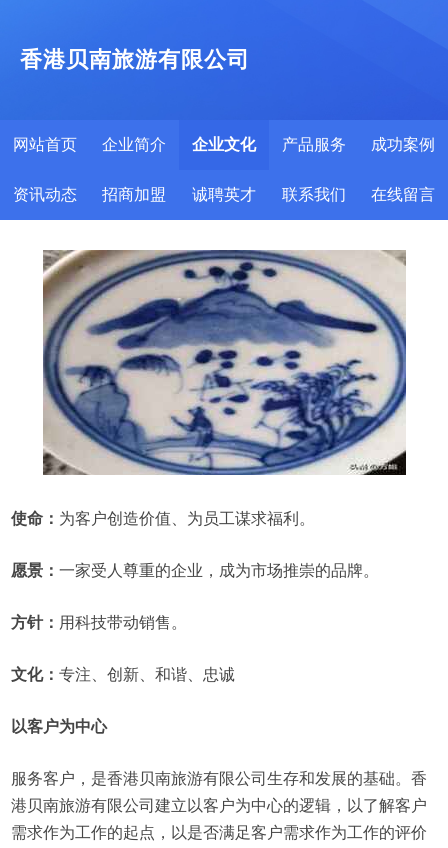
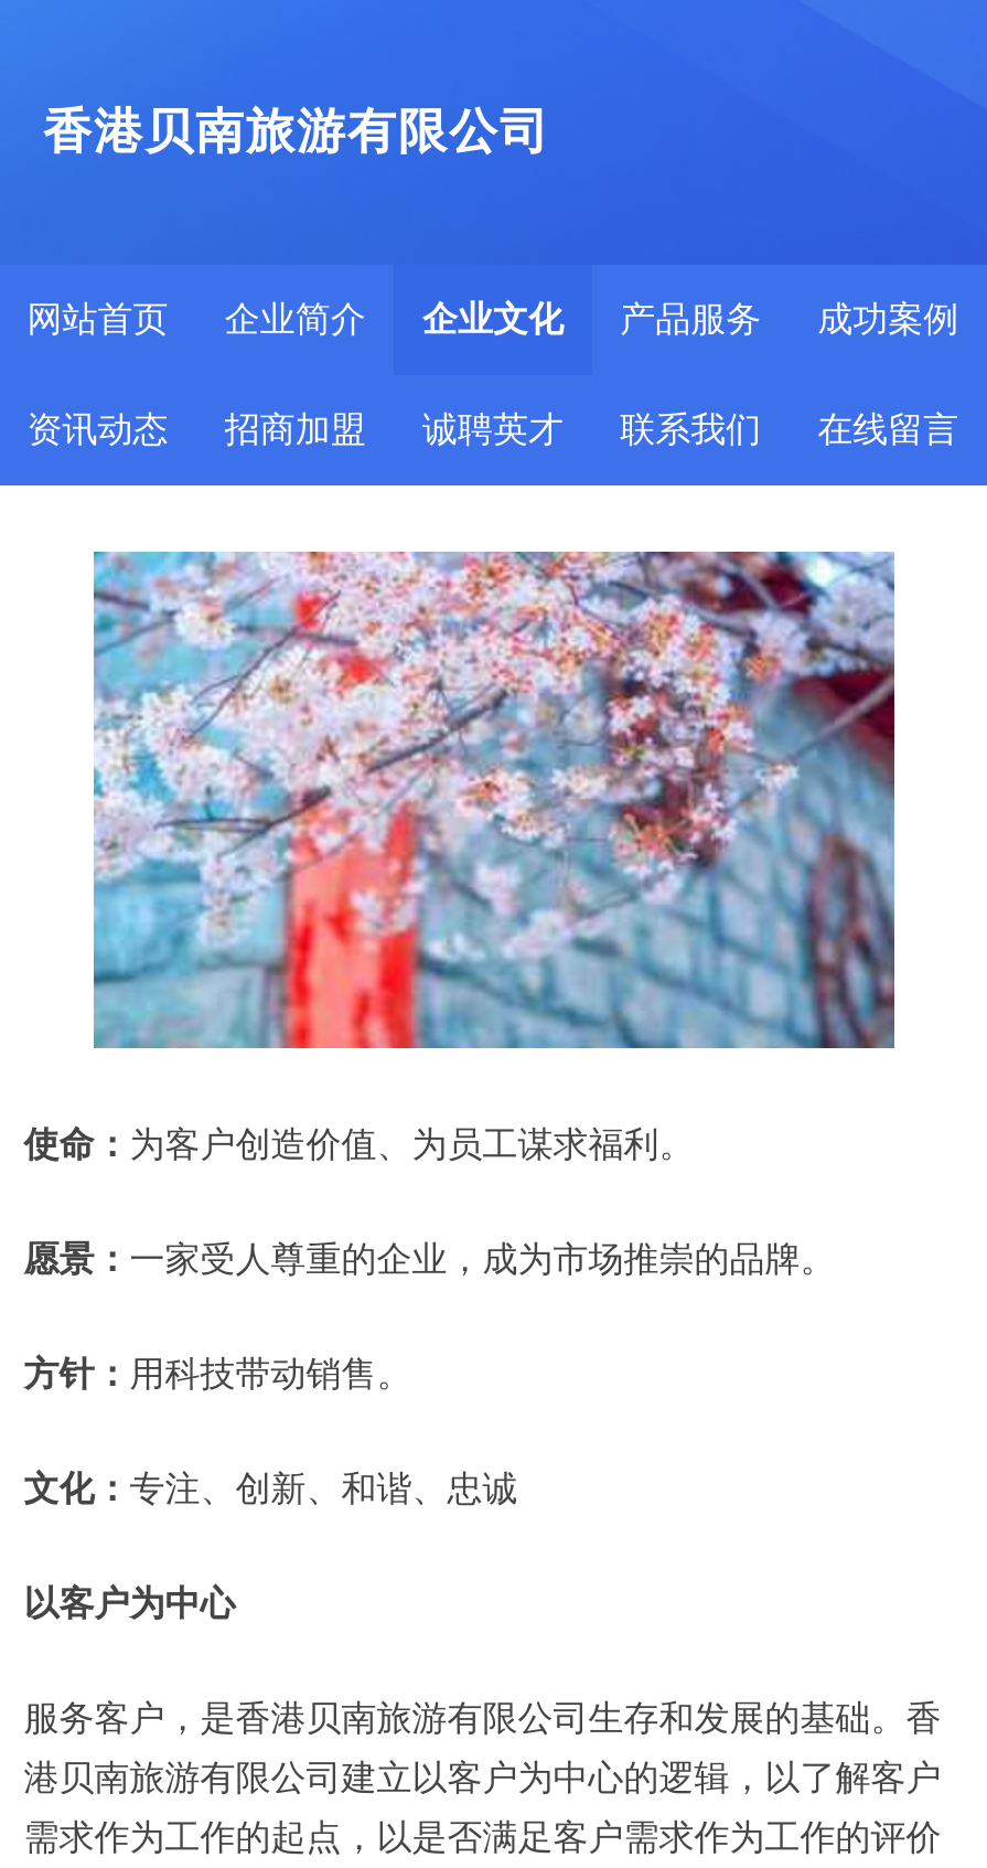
[42,249,407,476] [image] -> [92,549,897,1050] [image]

